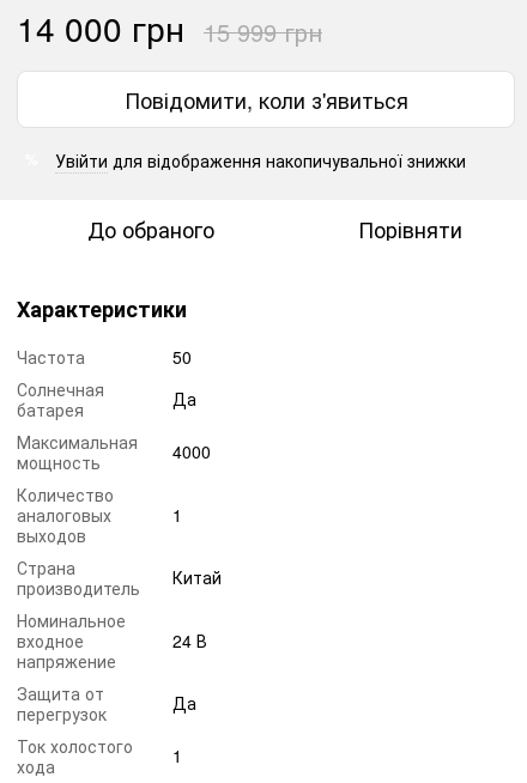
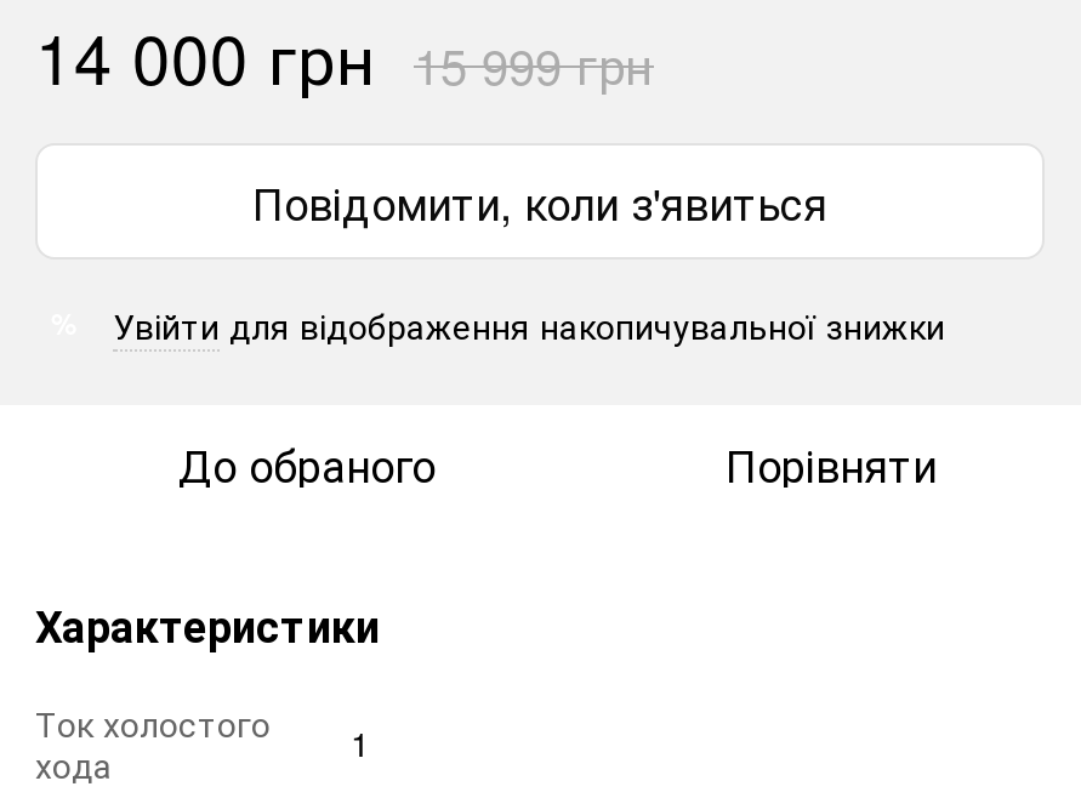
[17,344,211,547] Частота | 50 | Солнечная | батарея | Да | Максимальная | мощность | 4000 | Количество | аналоговых | выходов -> none
[17,502,222,672] 1 | Страна | производитель | Китай | Номинальное | входное | напряжение -> none
[17,628,207,725] 24 В | Защита от | перегрузок | Да -> none

